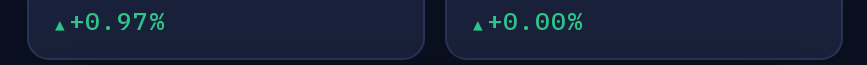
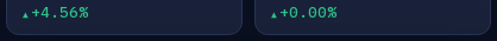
[69,4,165,36] +0.97% -> [31,2,88,21] +4.56%

